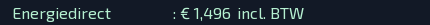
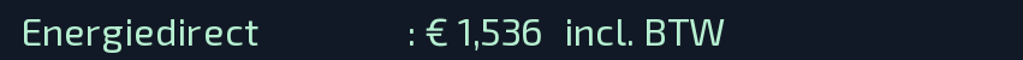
[173,3,304,22] : € 1,496 incl. BTW -> [408,8,725,53] : € 1,536 incl. BTW

